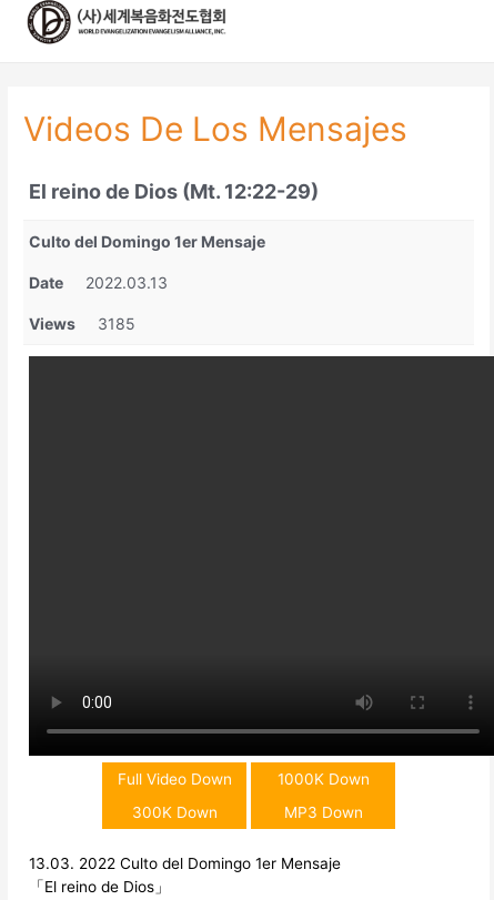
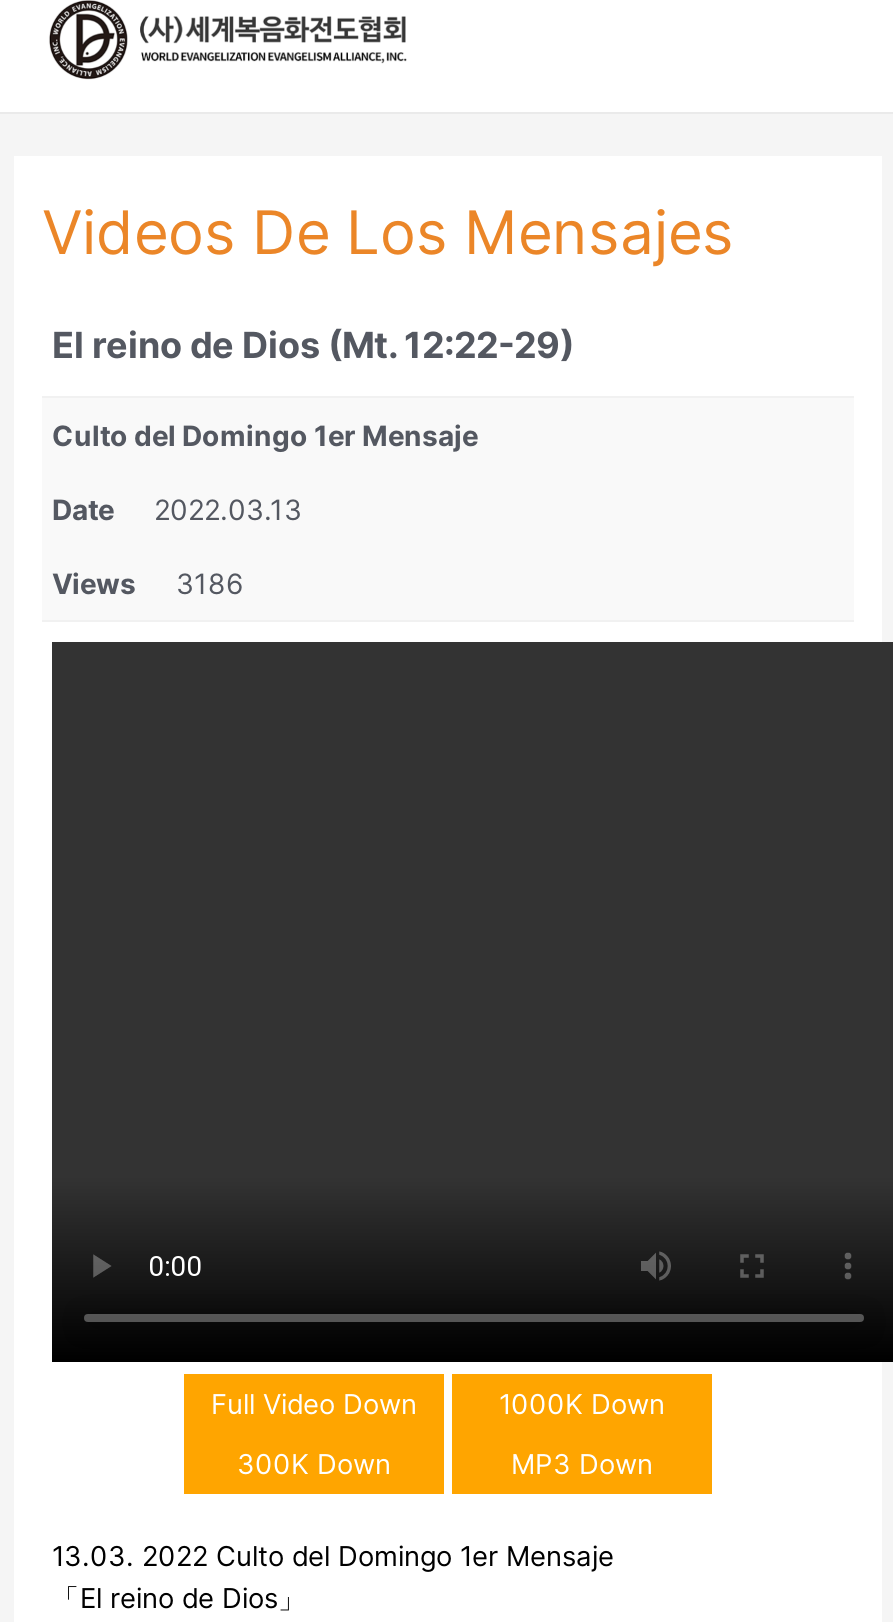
[29,314,135,333] Views 3185 -> [52,566,244,600] Views 3186

